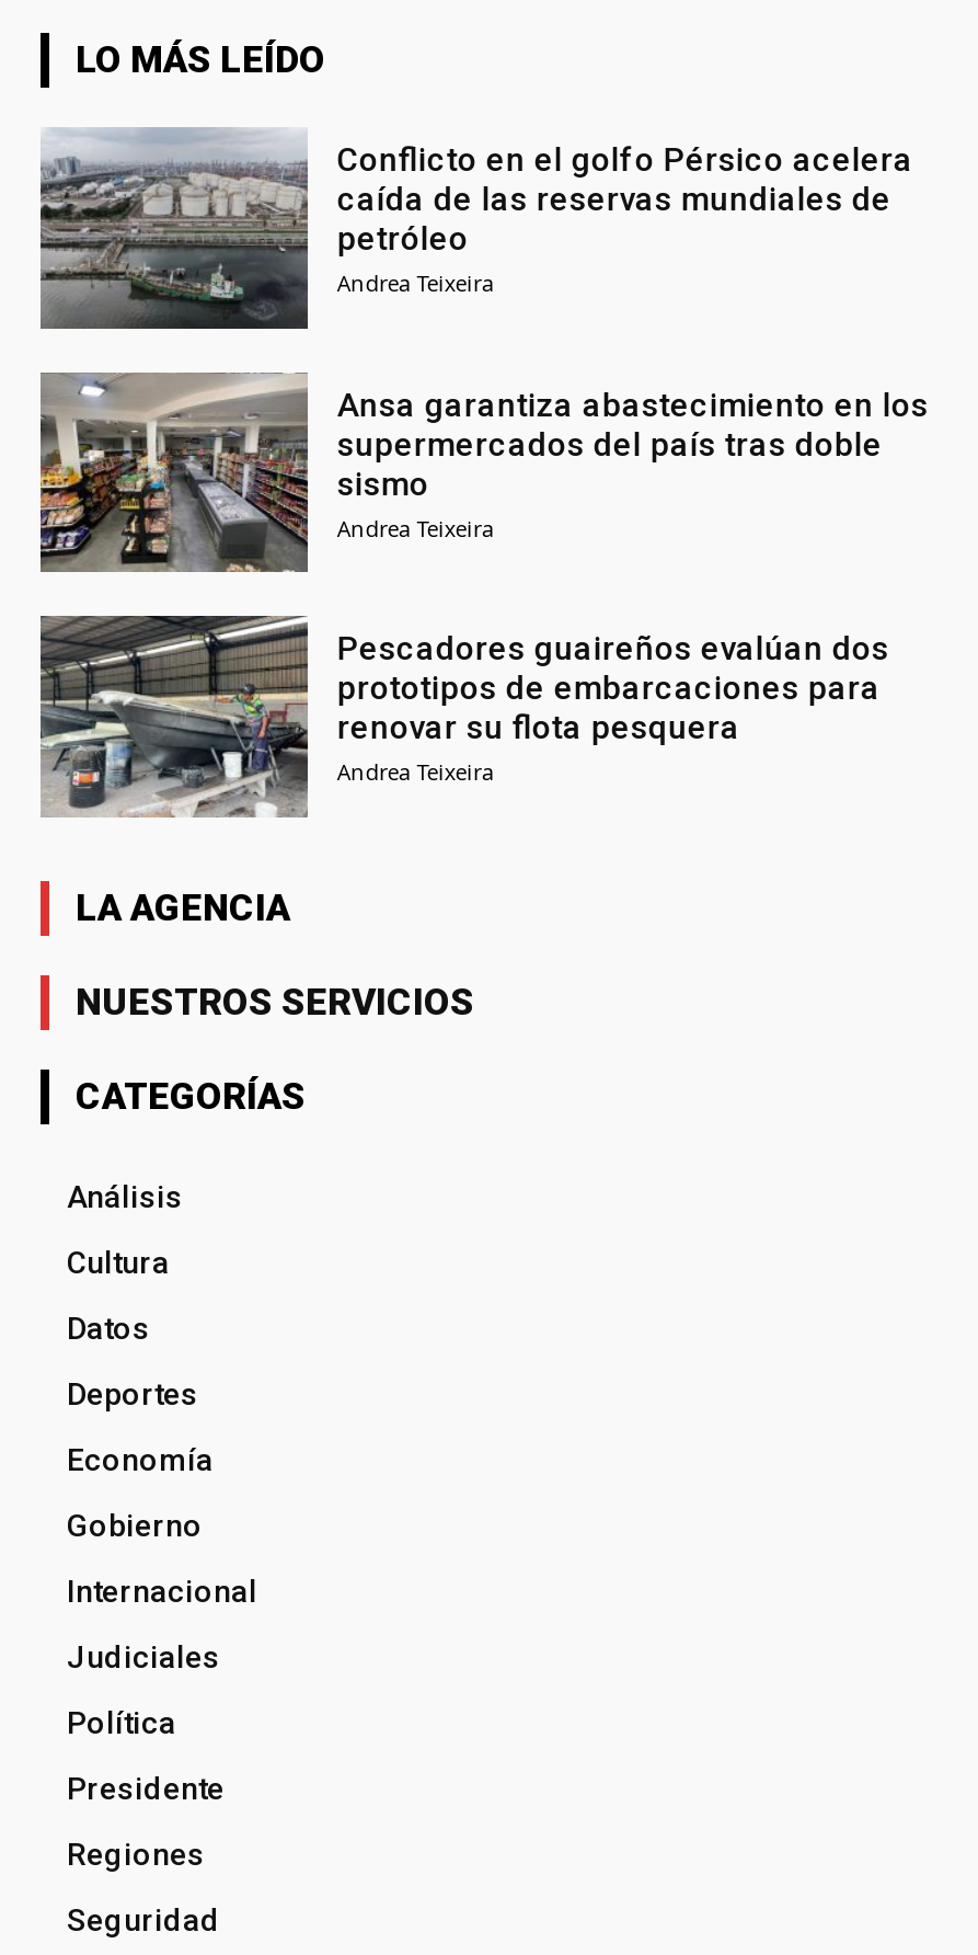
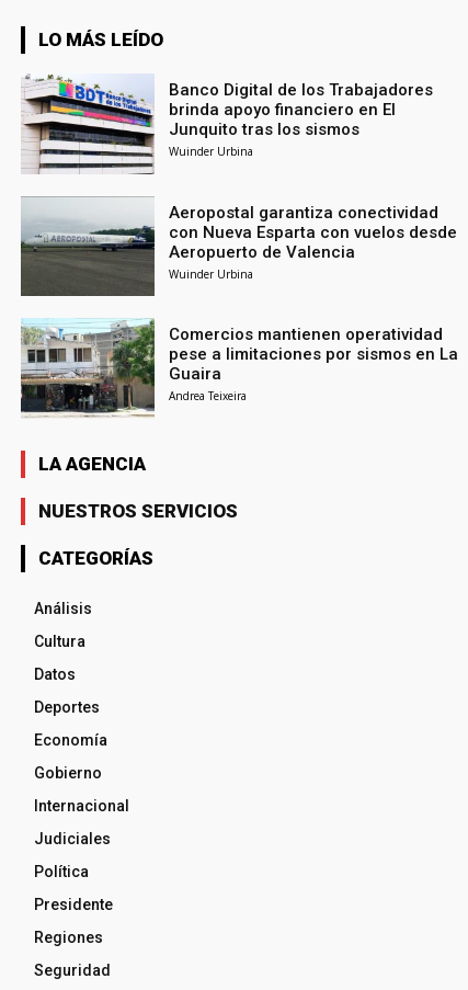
[38,127,913,331] [image] | Conflicto en el golfo Pérsico acelera | caída de las reservas mundiales de | petróleo | Andrea Teixeira -> [21,75,433,174] [image] | Banco Digital de los Trabajadores | brinda apoyo financiero en El | Junquito tras los sismos | Wuinder Urbina
[38,373,928,574] [image] | Ansa garantiza abastecimiento en los | supermercados del país tras doble | sismo | Andrea Teixeira -> [20,197,457,297] [image] | Aeropostal garantiza conectividad | con Nueva Esparta con vuelos desde | Aeropuerto de Valencia | Wuinder Urbina
[38,614,889,818] [image] | Pescadores guaireños evalúan dos | prototipos de embarcaciones para | renovar su flota pesquera -> [21,318,459,418] [image] | Comercios mantienen operatividad | pese a limitaciones por sismos en La | Guaira

